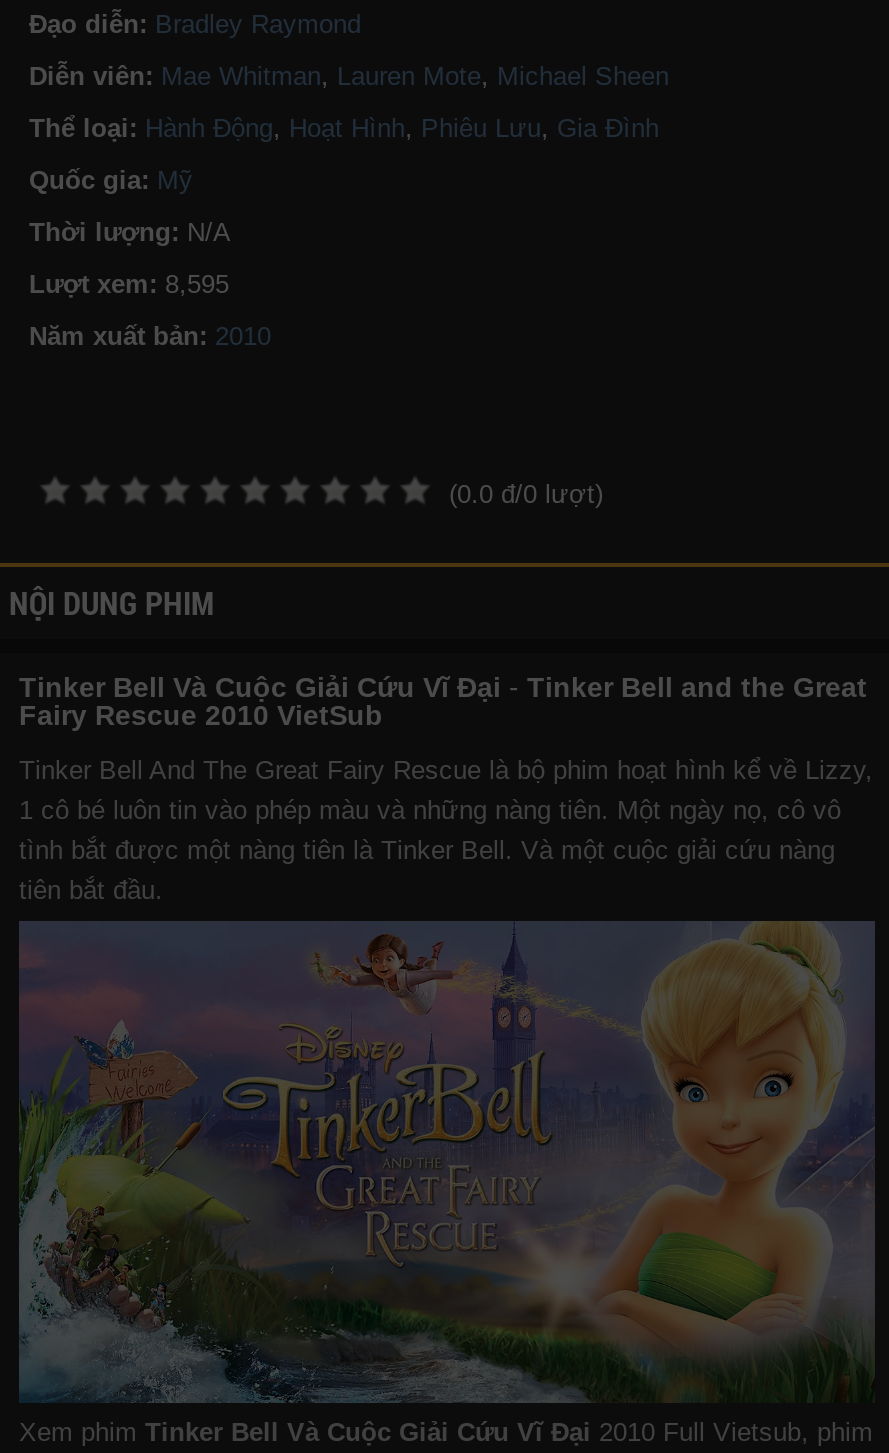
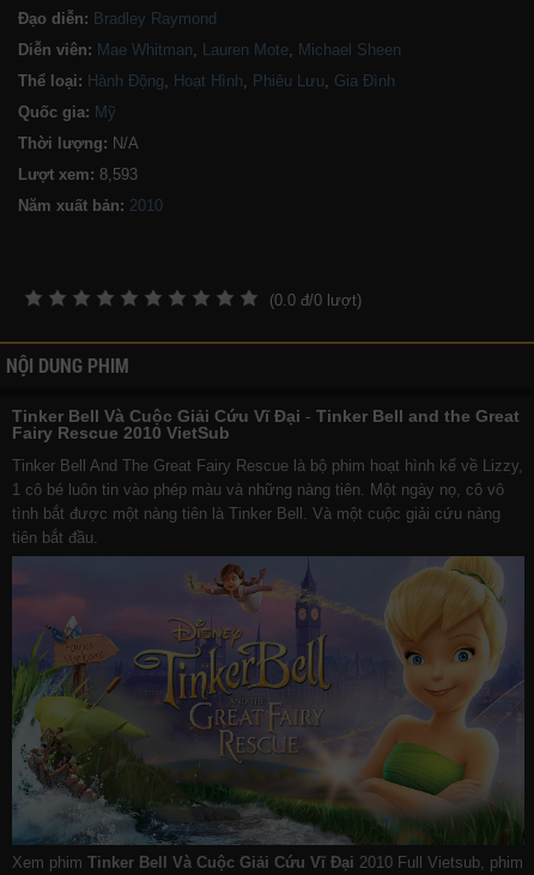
[29,269,229,299] Lượt xem: 8,595 -> [18,165,138,183] Lượt xem: 8,593

